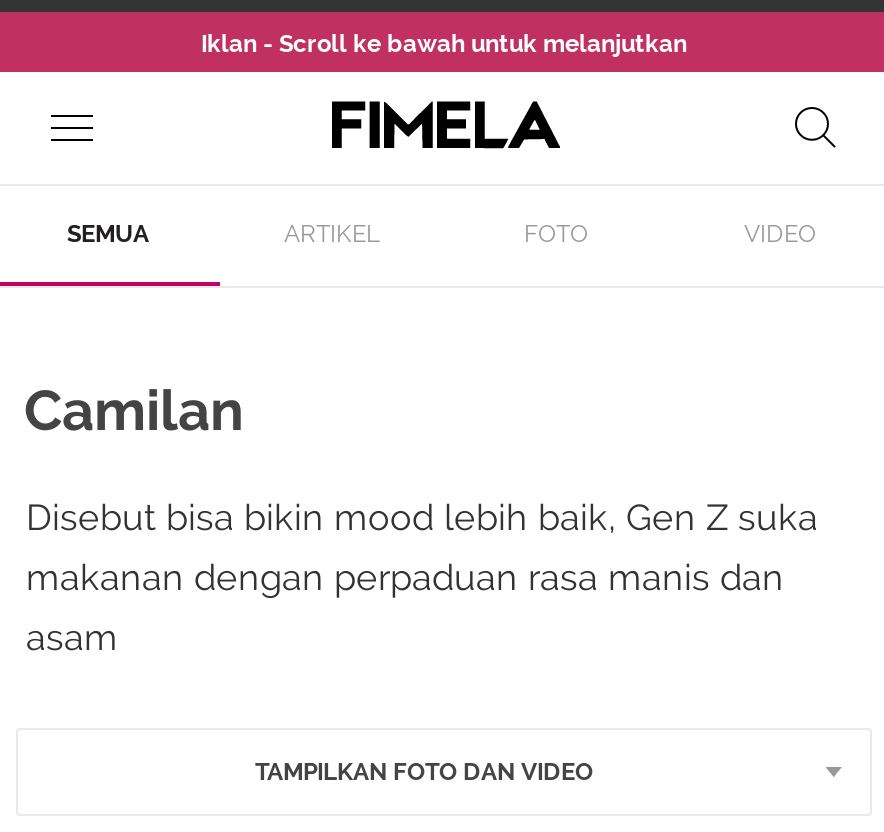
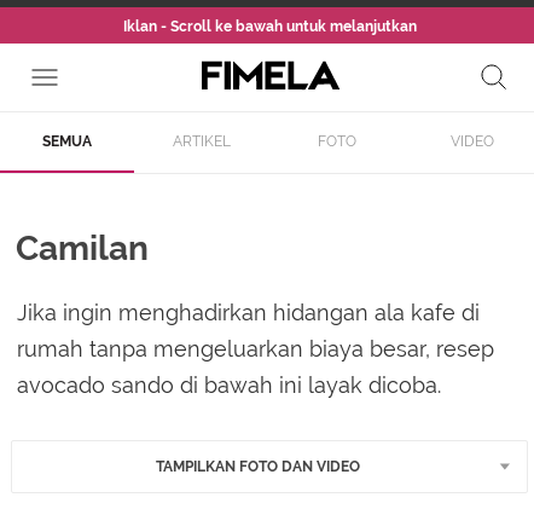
[26,496,818,658] Disebut bisa bikin mood lebih baik, Gen Z suka | makanan dengan perpaduan rasa manis dan | asam -> [17,300,494,398] Jika ingin menghadirkan hidangan ala kafe di | rumah tanpa mengeluarkan biaya besar, resep | avocado sando di bawah ini layak dicoba.

